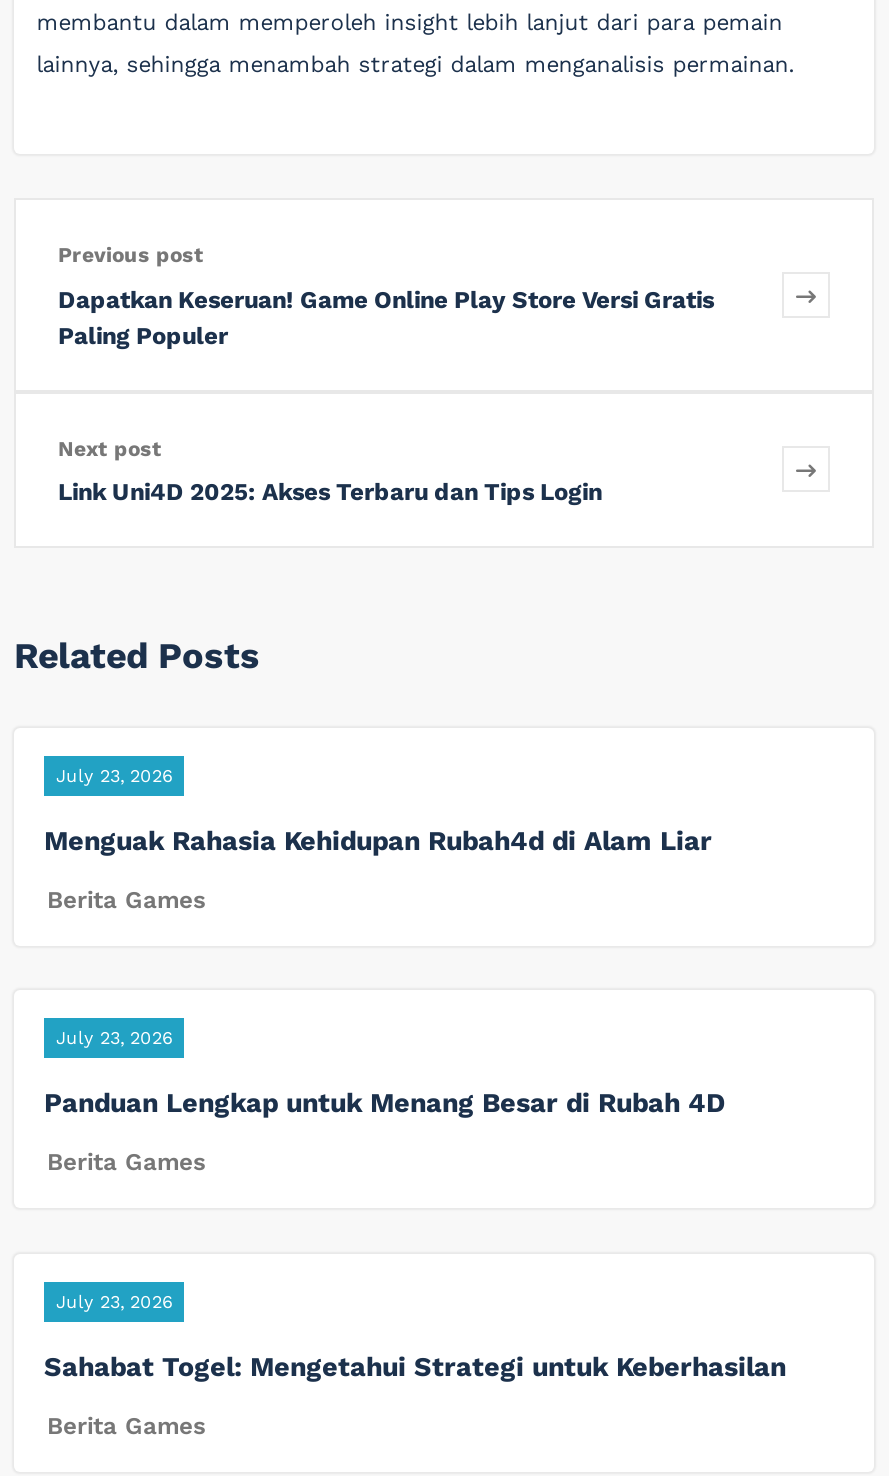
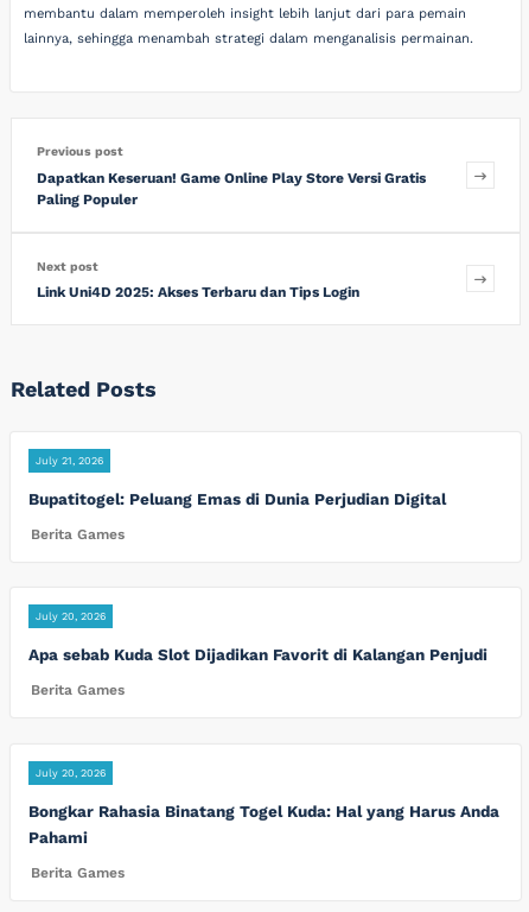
[56,765,172,785] July 23, 2026 -> [36,454,103,466] July 21, 2026
[44,823,712,855] Menguak Rahasia Kehidupan Rubah4d di Alam Liar -> [28,489,446,508] Bupatitogel: Peluang Emas di Dunia Perjudian Digital
[56,1028,172,1048] July 23, 2026 -> [36,611,106,622] July 20, 2026
[44,1086,726,1118] Panduan Lengkap untuk Menang Besar di Rubah 4D -> [28,645,487,664] Apa sebab Kuda Slot Dijadikan Favorit di Kalangan Penjudi
[56,1291,172,1311] July 23, 2026 -> [36,767,106,779] July 20, 2026
[44,1349,786,1381] Sahabat Togel: Mengetahui Strategi untuk Keberhasilan -> [28,801,499,846] Bongkar Rahasia Binatang Togel Kuda: Hal yang Harus Anda | Pahami

